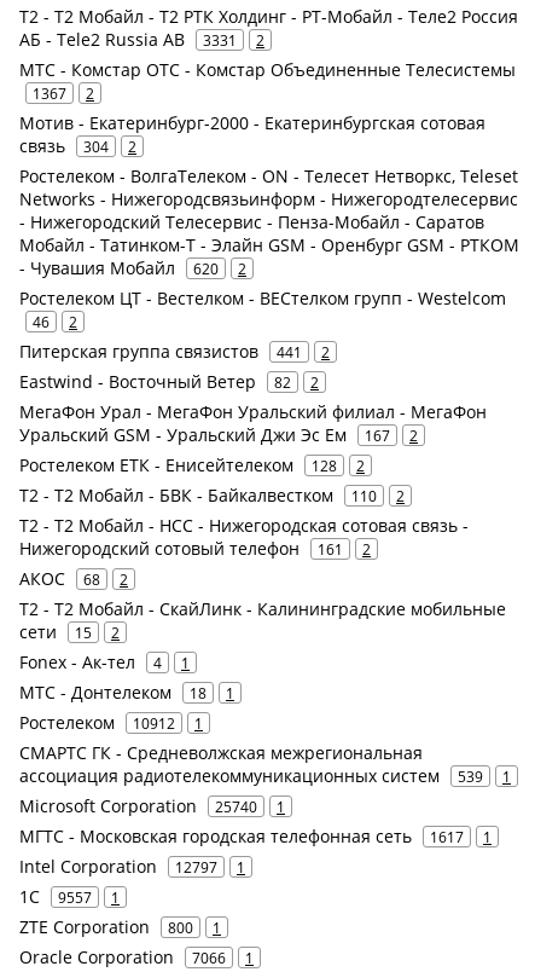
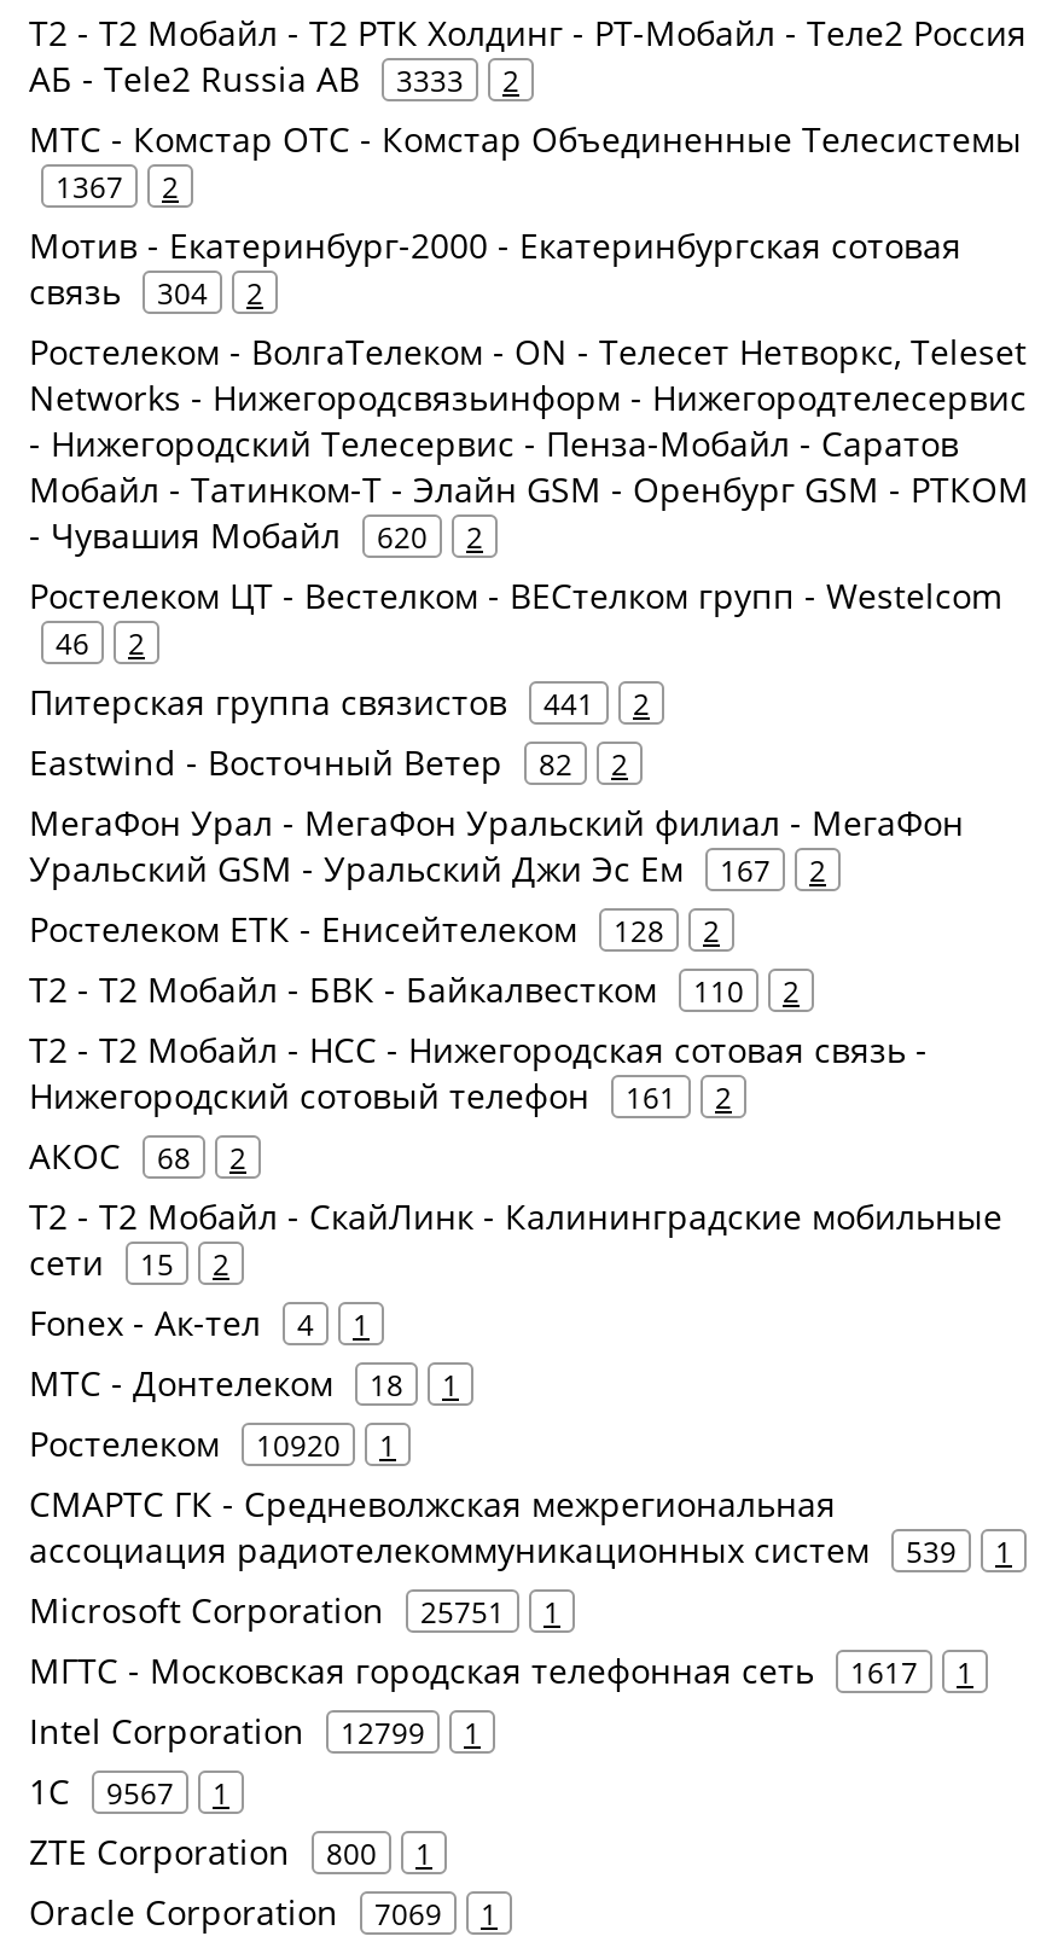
[203,30,237,50] 3331 -> [396,60,464,99] 3333
[19,711,203,734] Ростелеком 10912 1 -> [29,1420,396,1466] Ростелеком 10920 1
[19,794,285,817] Microsoft Corporation 25740 1 -> [29,1587,560,1633] Microsoft Corporation 25751 1
[19,855,245,878] Intel Corporation 12797 1 -> [29,1708,481,1754] Intel Corporation 12799 1
[19,885,120,908] 1С 9557 1 -> [29,1768,229,1814] 1С 9567 1
[19,945,254,968] Oracle Corporation 7066 1 -> [29,1889,498,1935] Oracle Corporation 7069 1

